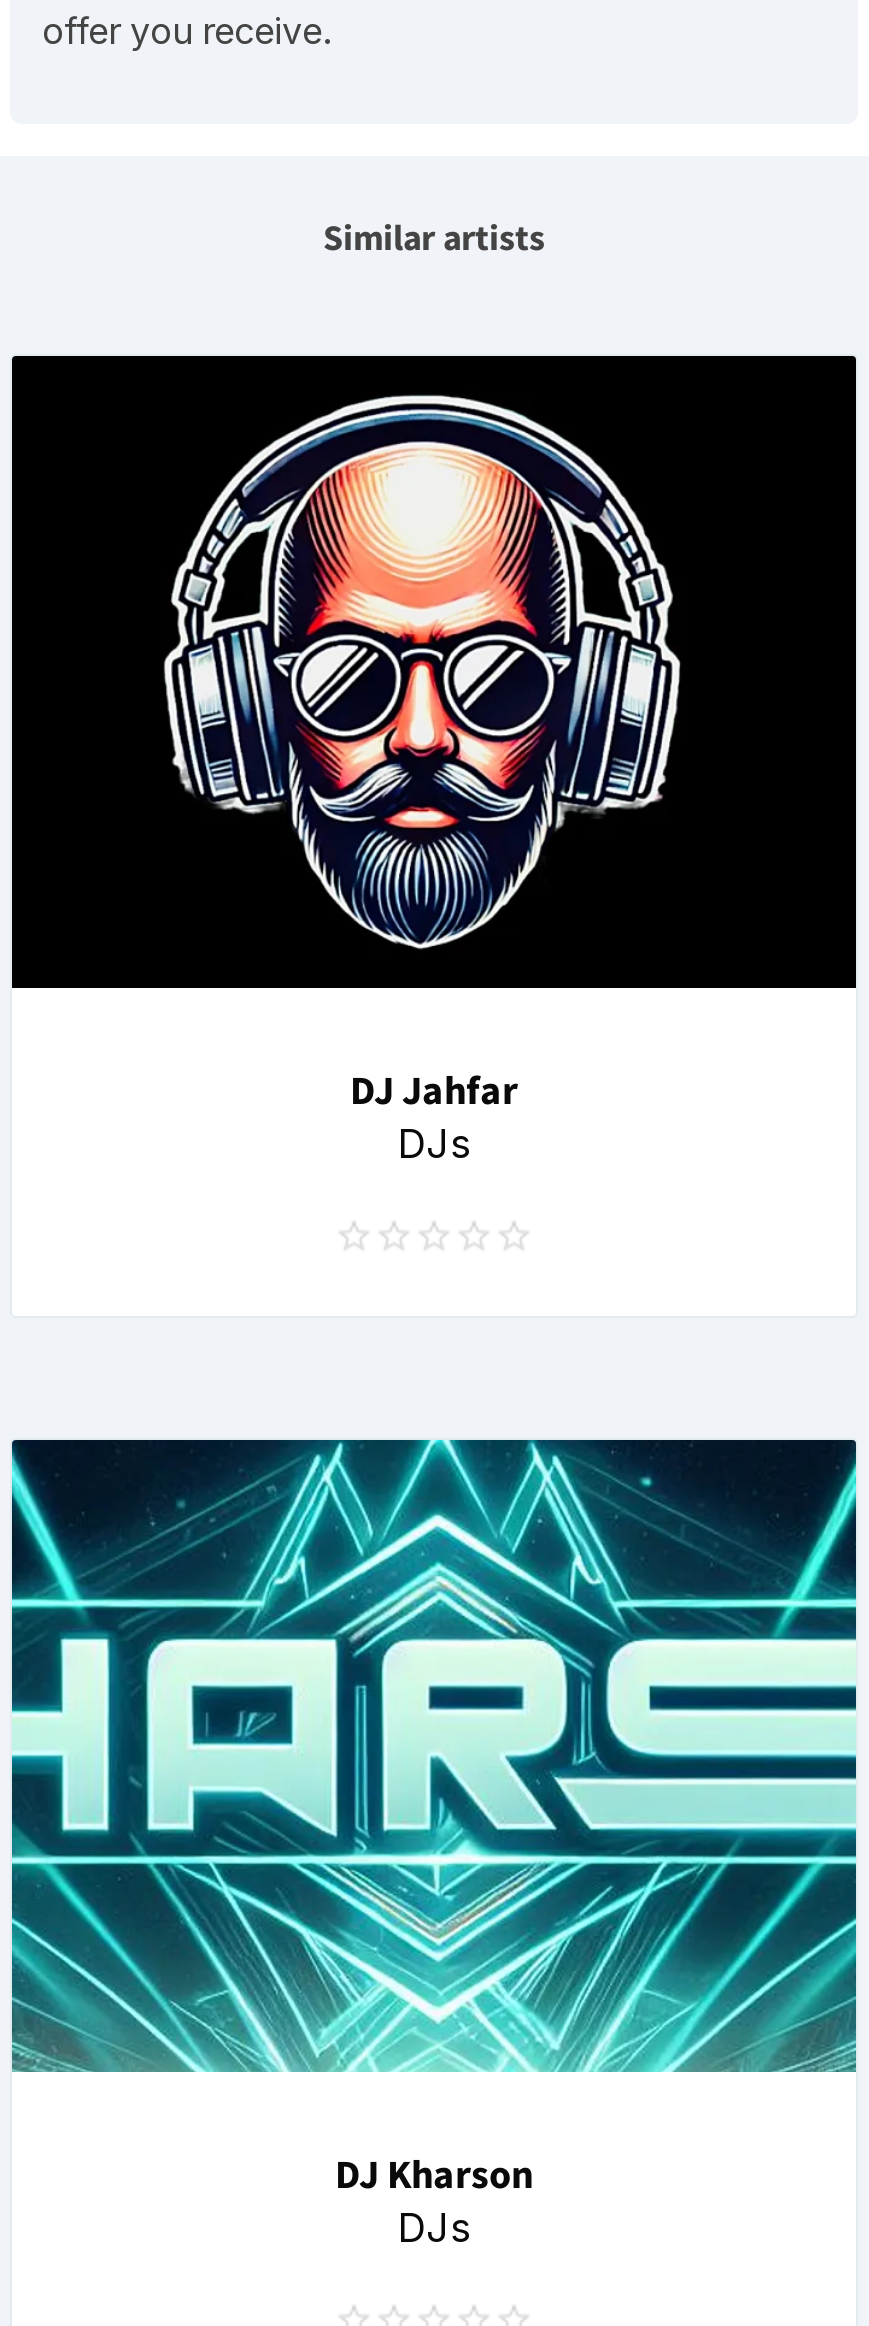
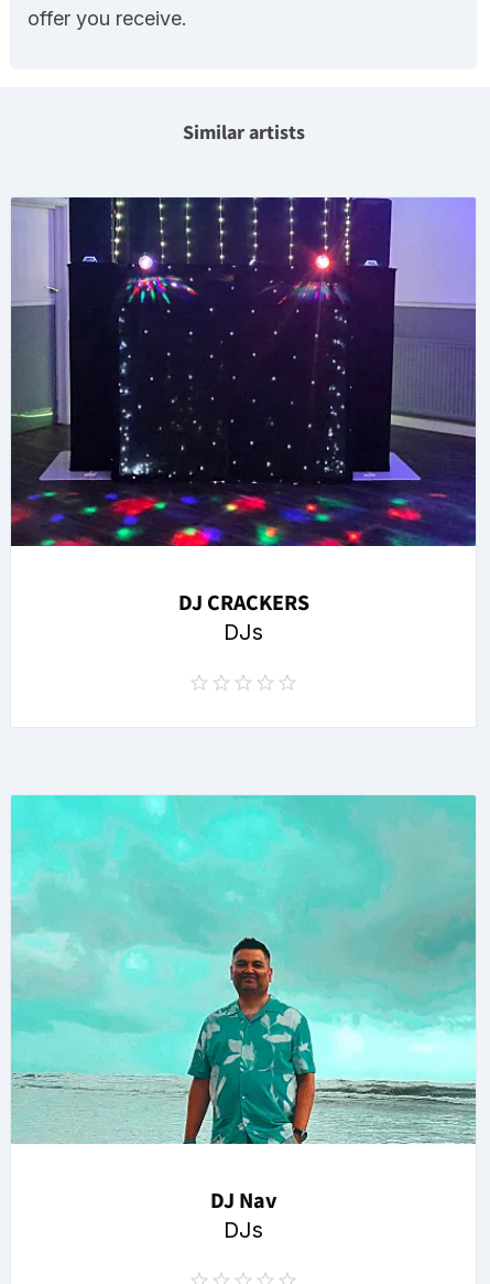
[10,354,858,1114] [image] | DJ Jahfar -> [10,196,477,616] [image] | DJ CRACKERS
[10,1438,858,2198] [image] | DJ Kharson -> [10,794,477,1214] [image] | DJ Nav

